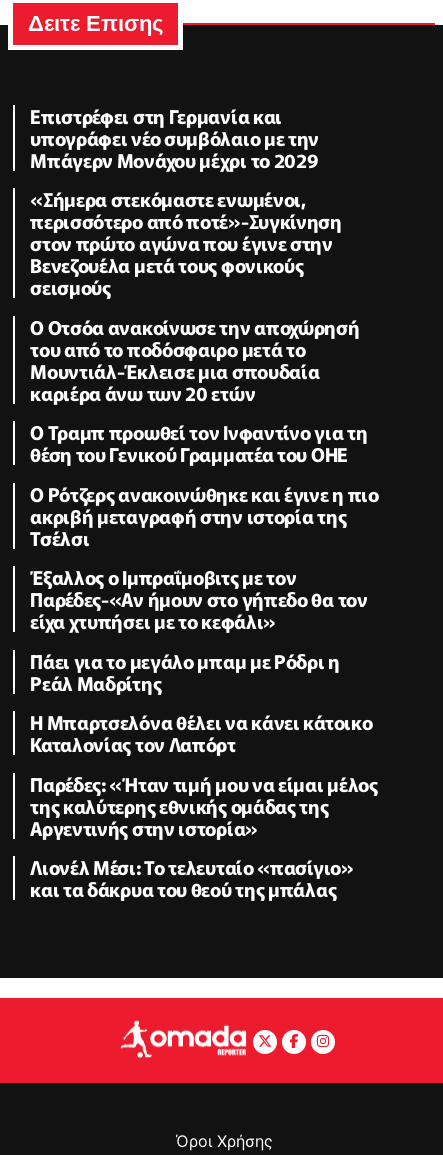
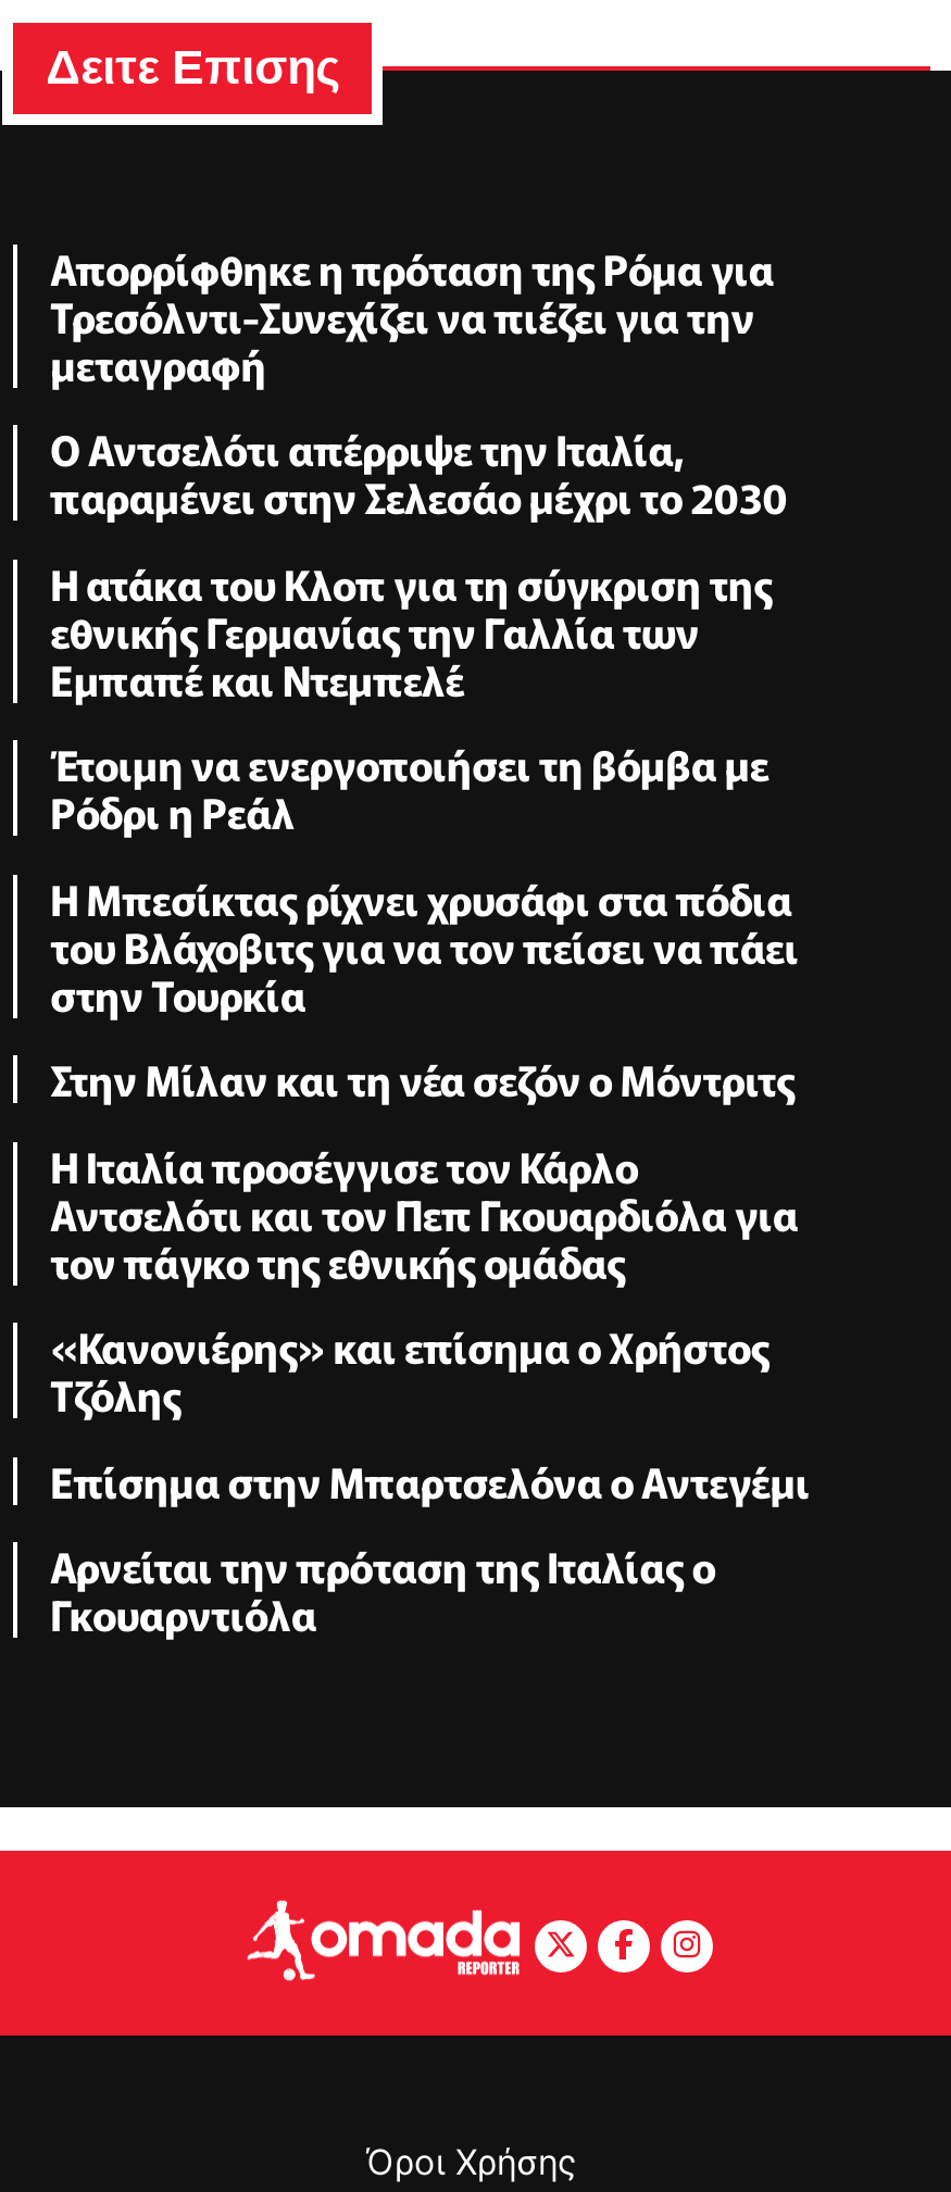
[30,102,319,173] Επιστρέφει στη Γερμανία και | υπογράφει νέο συμβόλαιο με την | Μπάγερν Μονάχου μέχρι το 2029 -> [50,238,774,392] Απορρίφθηκε η πρόταση της Ρόμα για | Τρεσόλντι-Συνεχίζει να πιέζει για την | μεταγραφή
[30,185,342,300] «Σήμερα στεκόμαστε ενωμένοι, | περισσότερο από ποτέ»-Συγκίνηση | στον πρώτο αγώνα που έγινε στην | Βενεζουέλα μετά τους φονικούς | σεισμούς -> [50,419,788,526] Ο Αντσελότι απέρριψε την Ιταλία, | παραμένει στην Σελεσάο μέχρι το 2030
[30,313,359,406] Ο Οτσόα ανακοίνωσε την αποχώρησή | του από το ποδόσφαιρο μετά το | Μουντιάλ-Έκλεισε μια σπουδαία | καριέρα άνω των 20 ετών -> [50,553,772,707] Η ατάκα του Κλοπ για τη σύγκριση της | εθνικής Γερμανίας την Γαλλία των | Εμπαπέ και Ντεμπελέ
[30,418,367,467] Ο Τραμπ προωθεί τον Ινφαντίνο για τη | θέση του Γενικού Γραμματέα του ΟΗΕ -> [50,735,769,841] Έτοιμη να ενεργοποιήσει τη βόμβα με | Ρόδρι η Ρεάλ
[30,480,379,551] Ο Ρότζερς ανακοινώθηκε και έγινε η πιο | ακριβή μεταγραφή στην ιστορία της | Τσέλσι -> [50,868,799,1023] Η Μπεσίκτας ρίχνει χρυσάφι στα πόδια | του Βλάχοβιτς για να τον πείσει να πάει | στην Τουρκία
[30,563,368,634] Έξαλλος ο Ιμπραΐμοβιτς με τον | Παρέδες-«Αν ήμουν στο γήπεδο θα τον | είχα χτυπήσει με το κεφάλι» -> [50,1050,795,1108] Στην Μίλαν και τη νέα σεζόν ο Μόντριτς
[30,647,340,696] Πάει για το μεγάλο μπαμ με Ρόδρι η | Ρεάλ Μαδρίτης -> [50,1136,798,1290] Η Ιταλία προσέγγισε τον Κάρλο | Αντσελότι και τον Πεπ Γκουαρδιόλα για | τον πάγκο της εθνικής ομάδας
[30,708,372,757] Η Μπαρτσελόνα θέλει να κάνει κάτοικο | Καταλονίας τον Λαπόρτ -> [50,1317,769,1424] «Κανονιέρης» και επίσημα ο Χρήστος | Τζόλης
[30,770,378,841] Παρέδες: «Ήταν τιμή μου να είμαι μέλος | της καλύτερης εθνικής ομάδας της | Αργεντινής στην ιστορία» -> [50,1451,810,1510] Επίσημα στην Μπαρτσελόνα ο Αντεγέμι
[30,853,354,902] Λιονέλ Μέσι: Το τελευταίο «πασίγιο» | και τα δάκρυα του θεού της μπάλας -> [50,1537,715,1643] Αρνείται την πρόταση της Ιταλίας ο | Γκουαρντιόλα

